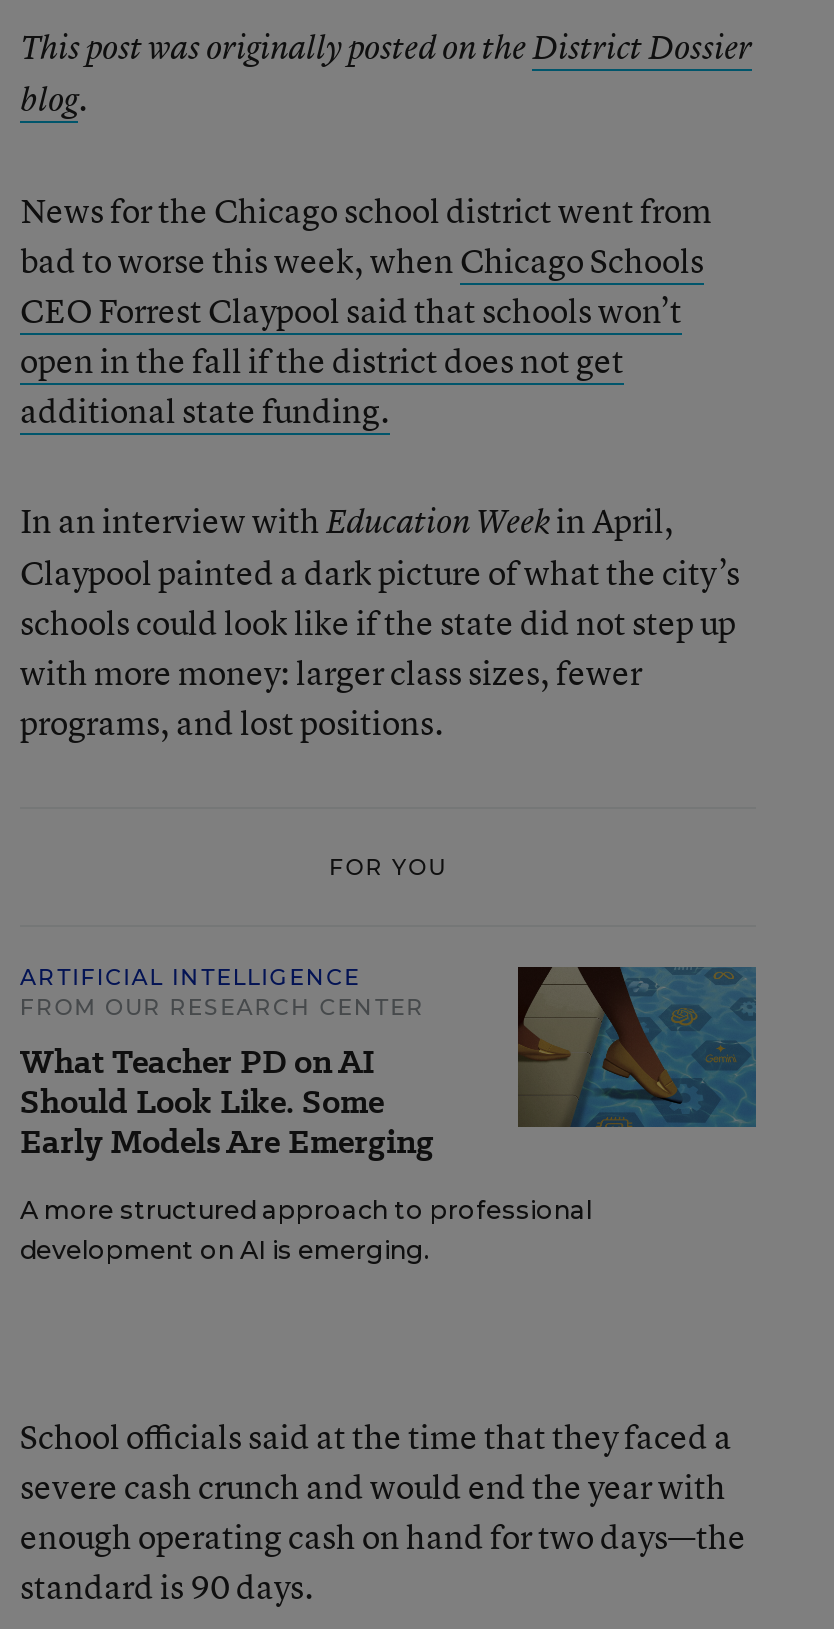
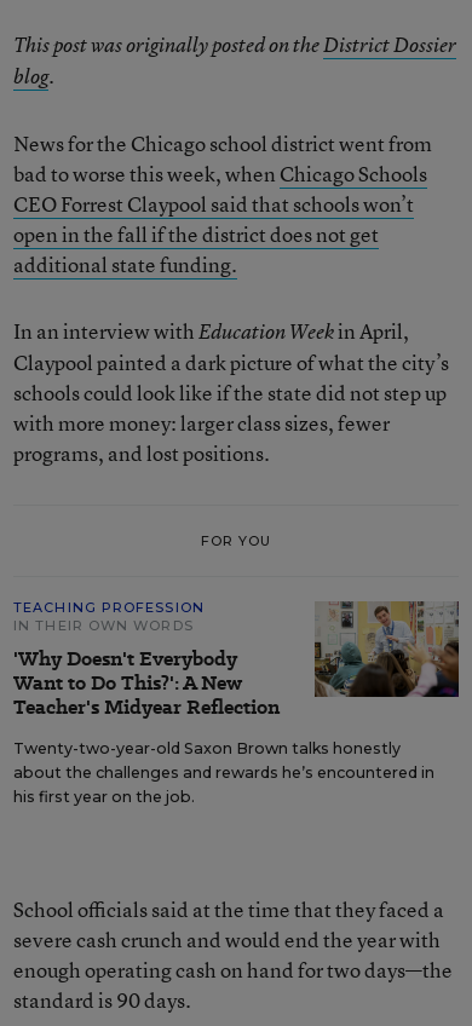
[20,963,434,1165] ARTIFICIAL INTELLIGENCE | FROM OUR RESEARCH CENTER | What Teacher PD on AI | Should Look Like. Some | Early Models Are Emerging -> [13,599,280,721] TEACHING PROFESSION | IN THEIR OWN WORDS | 'Why Doesn't Everybody | Want to Do This?': A New | Teacher's Midyear Reflection
[20,965,758,1265] [image] | A more structured approach to professional | development on AI is emerging. -> [13,600,460,806] [image] | Twenty-two-year-old Saxon Brown talks honestly | about the challenges and rewards he’s encountered in | his first year on the job.

